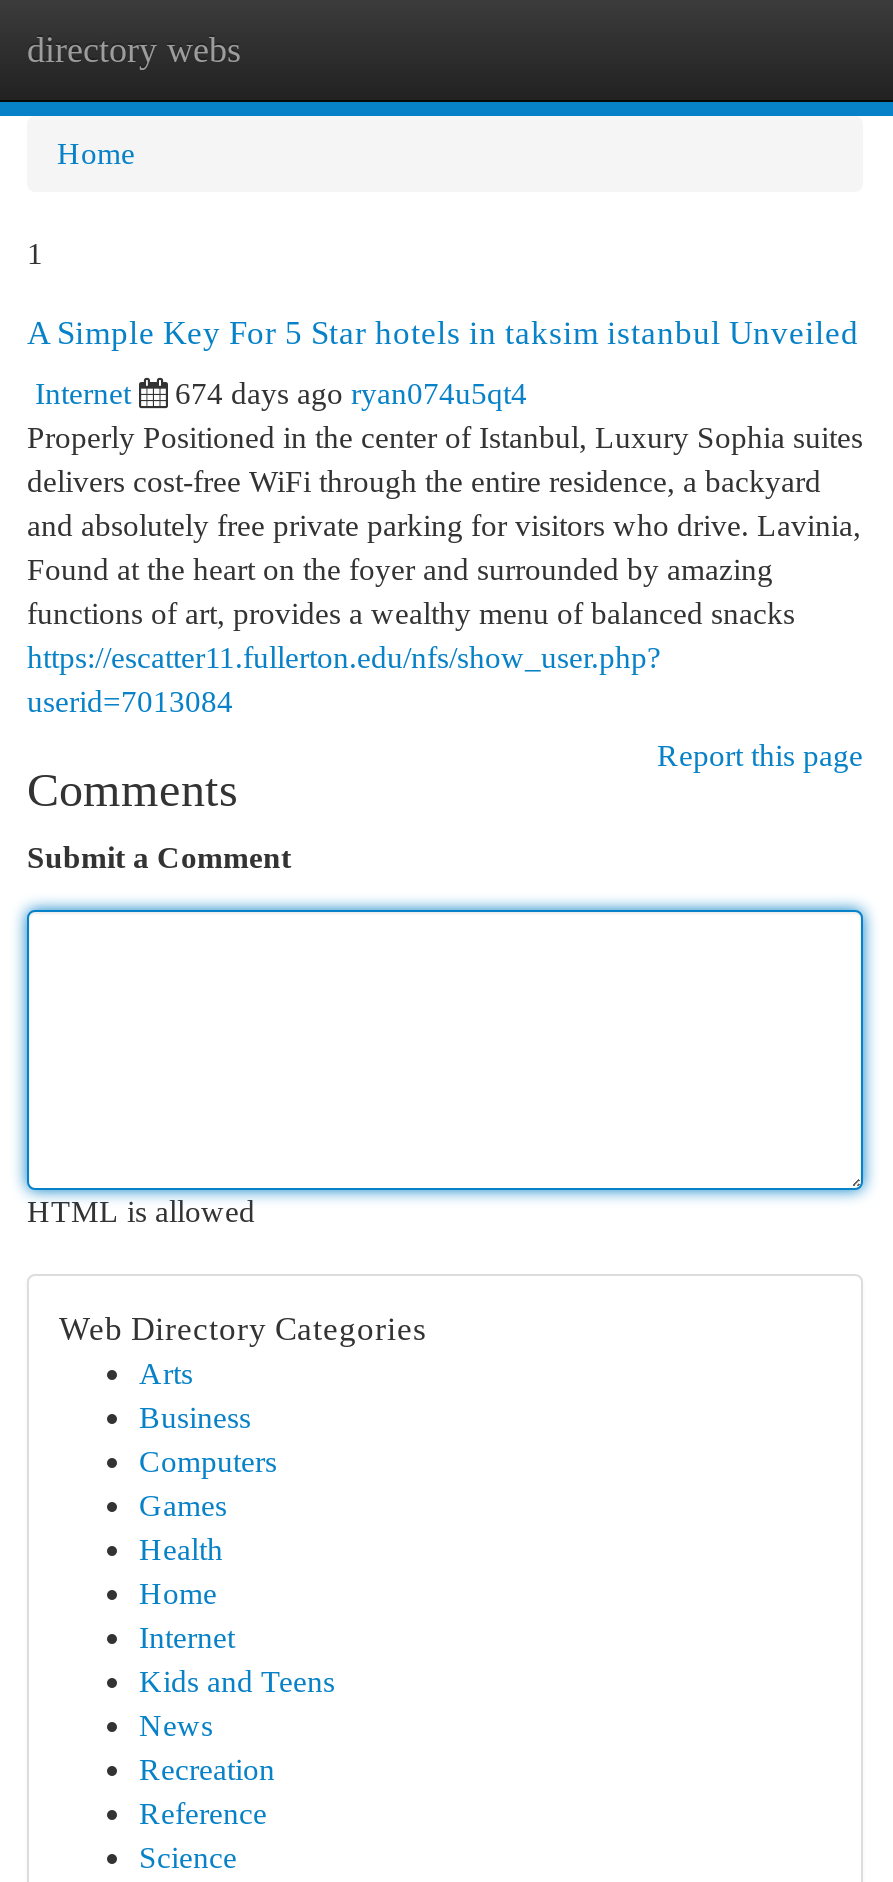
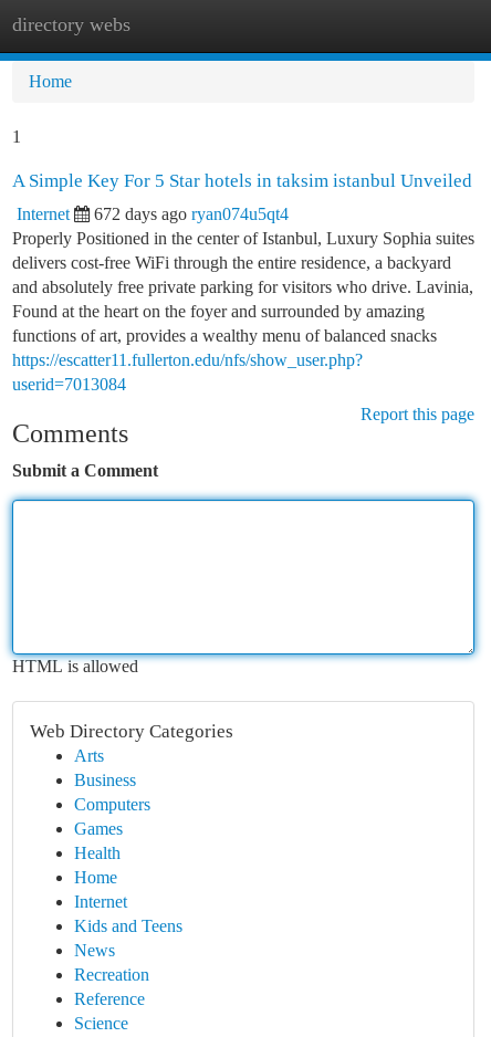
[175,376,527,410] 674 days ago ryan074u5qt4 -> [94,205,289,223] 672 days ago ryan074u5qt4

